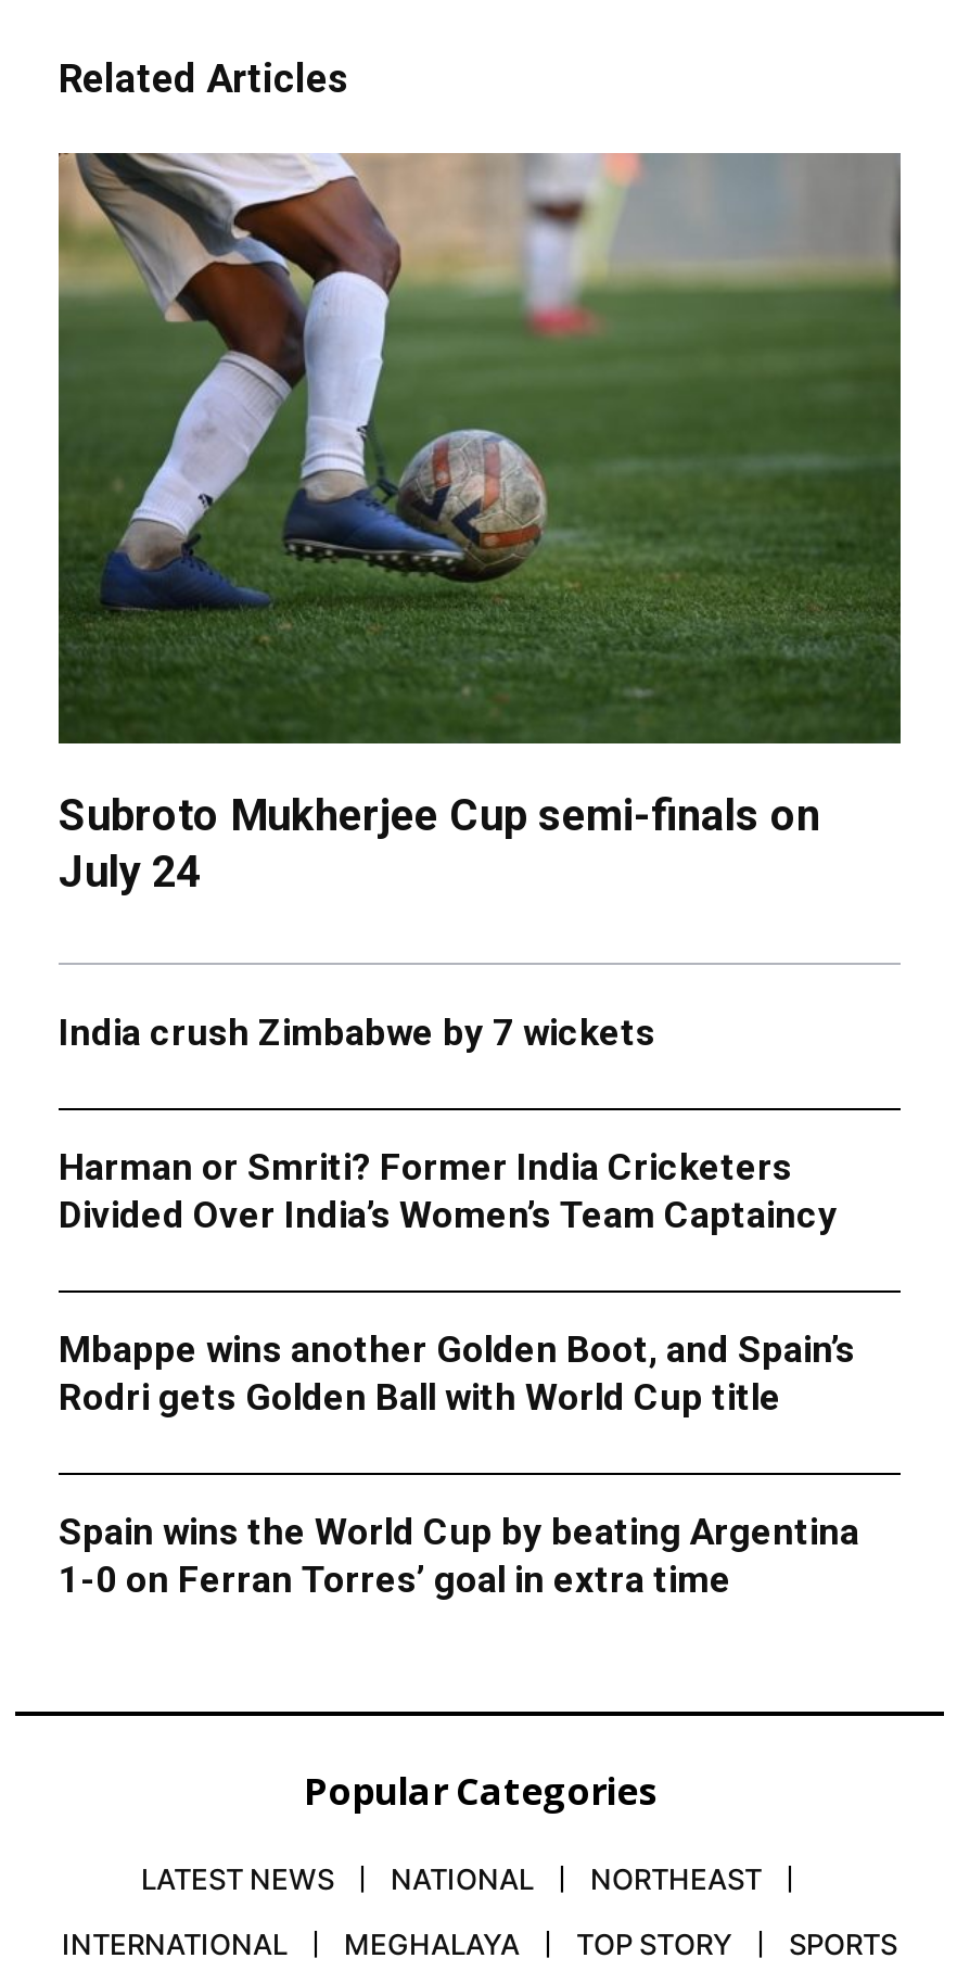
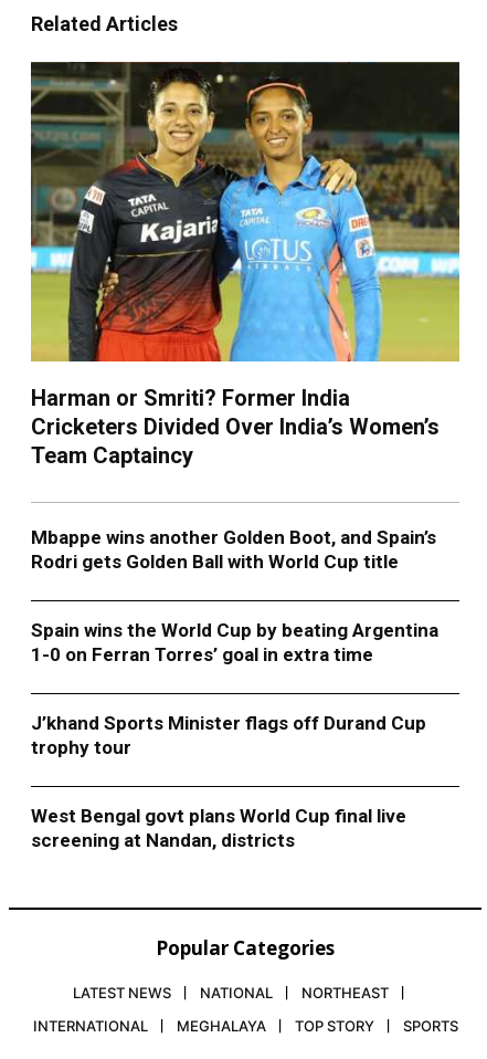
[56,151,901,1235] [image] | Subroto Mukherjee Cup semi-finals on | July 24 | India crush Zimbabwe by 7 wickets | Harman or Smriti? Former India Cricketers | Divided Over India’s Women’s Team Captaincy -> [30,61,460,469] [image] | Harman or Smriti? Former India | Cricketers Divided Over India’s Women’s | Team Captaincy
moved [59,1326,859,1600] -> [31,527,438,666]: Mbappe wins another Golden Boot, and Spain’s | Rodri gets Golden Ball with World Cup title | Spain wins the World Cup by beating Argentina | 1-0 on Ferran Torres’ goal in extra time
none -> [31,712,426,852] J’khand Sports Minister flags off Durand Cup | trophy tour | West Bengal govt plans World Cup final live | screening at Nandan, districts

